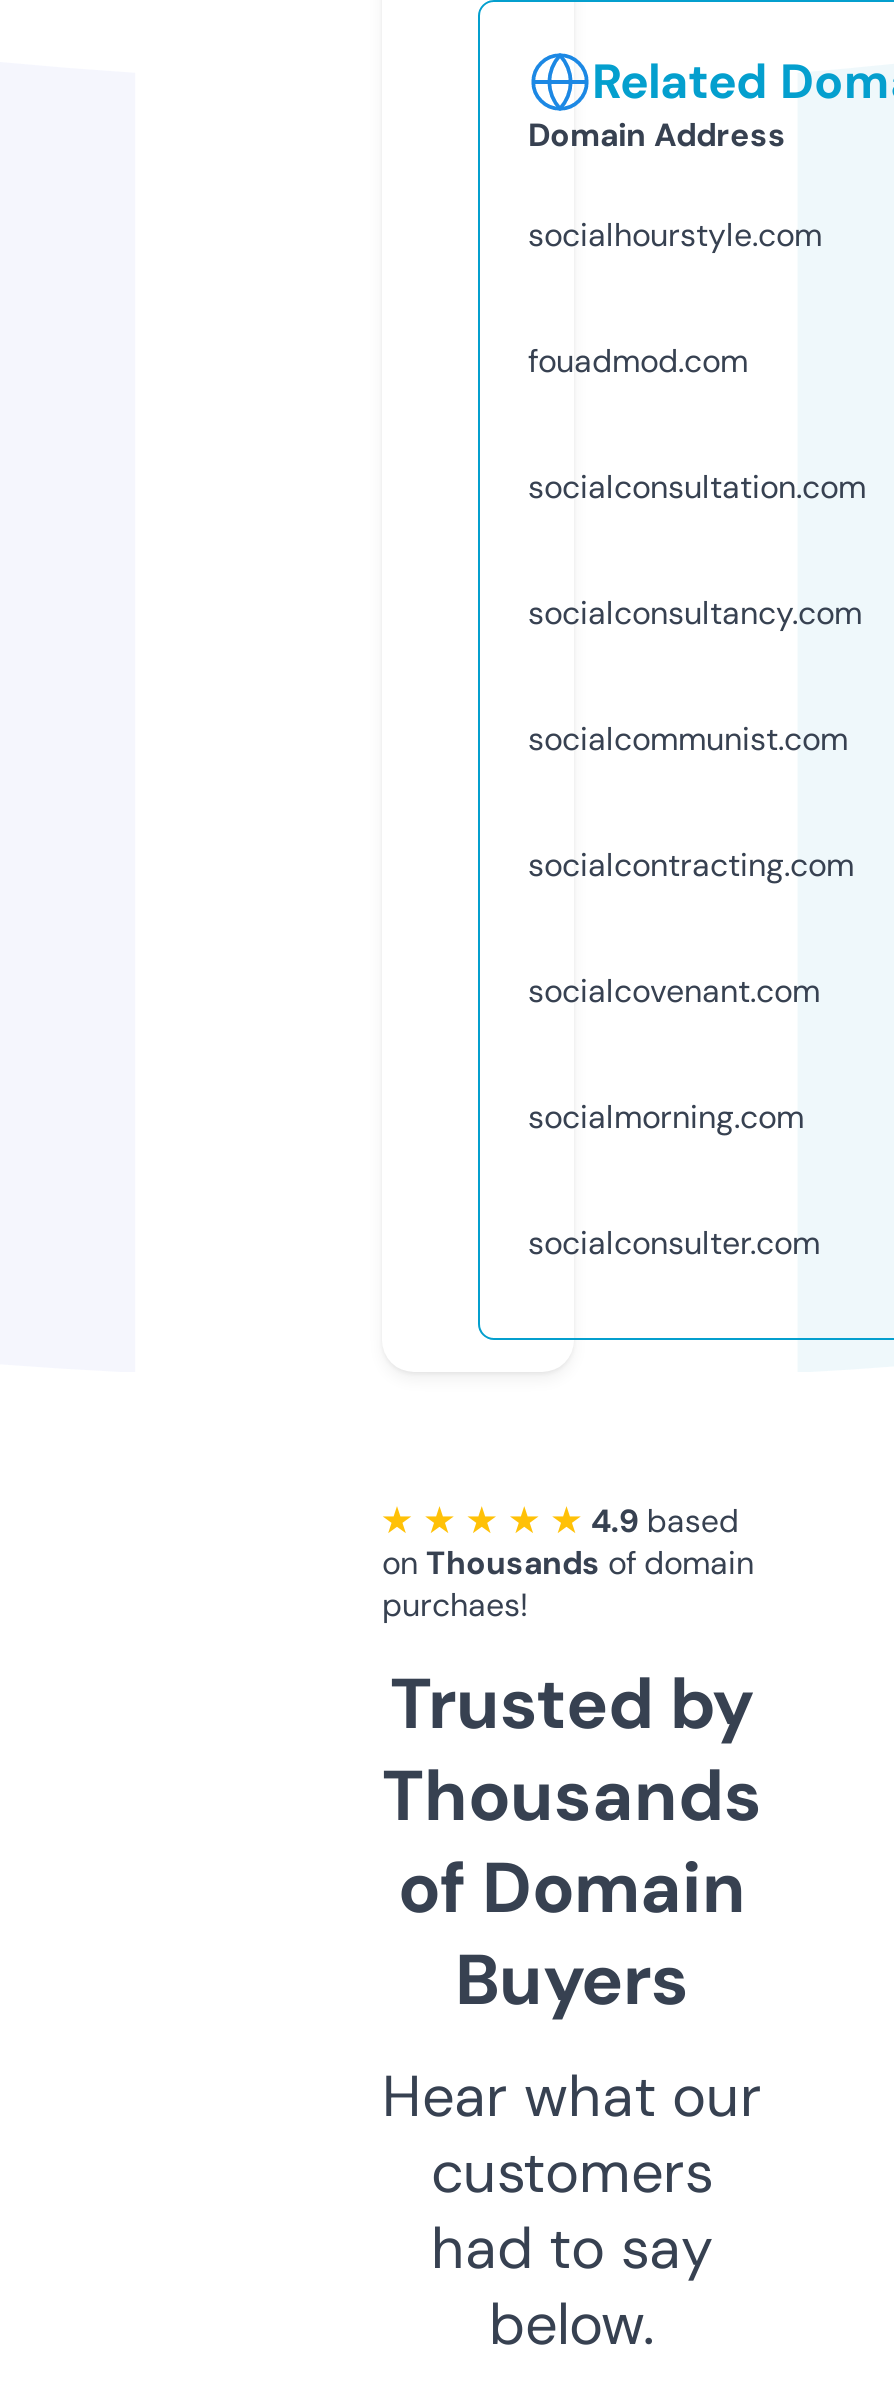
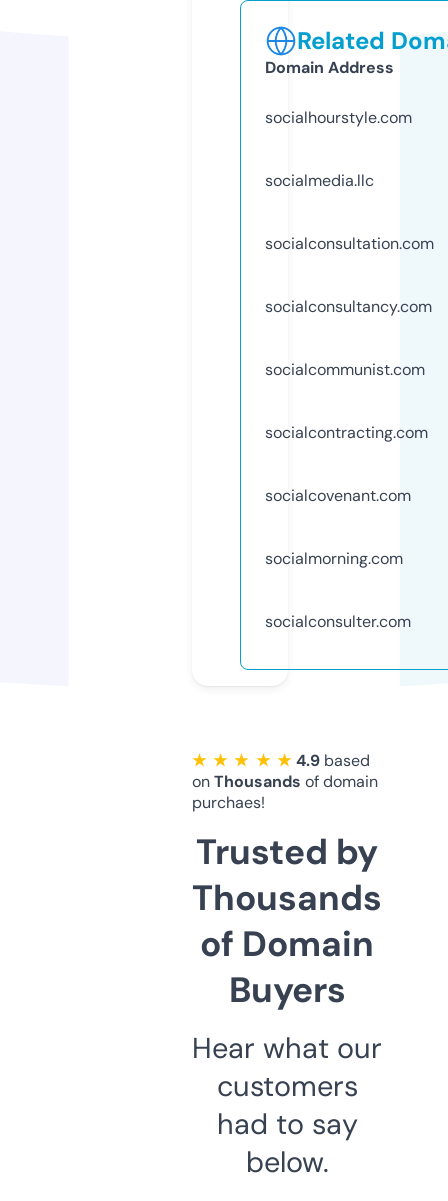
[528,340,748,382] fouadmod.com -> [265,170,374,191] socialmedia.llc

